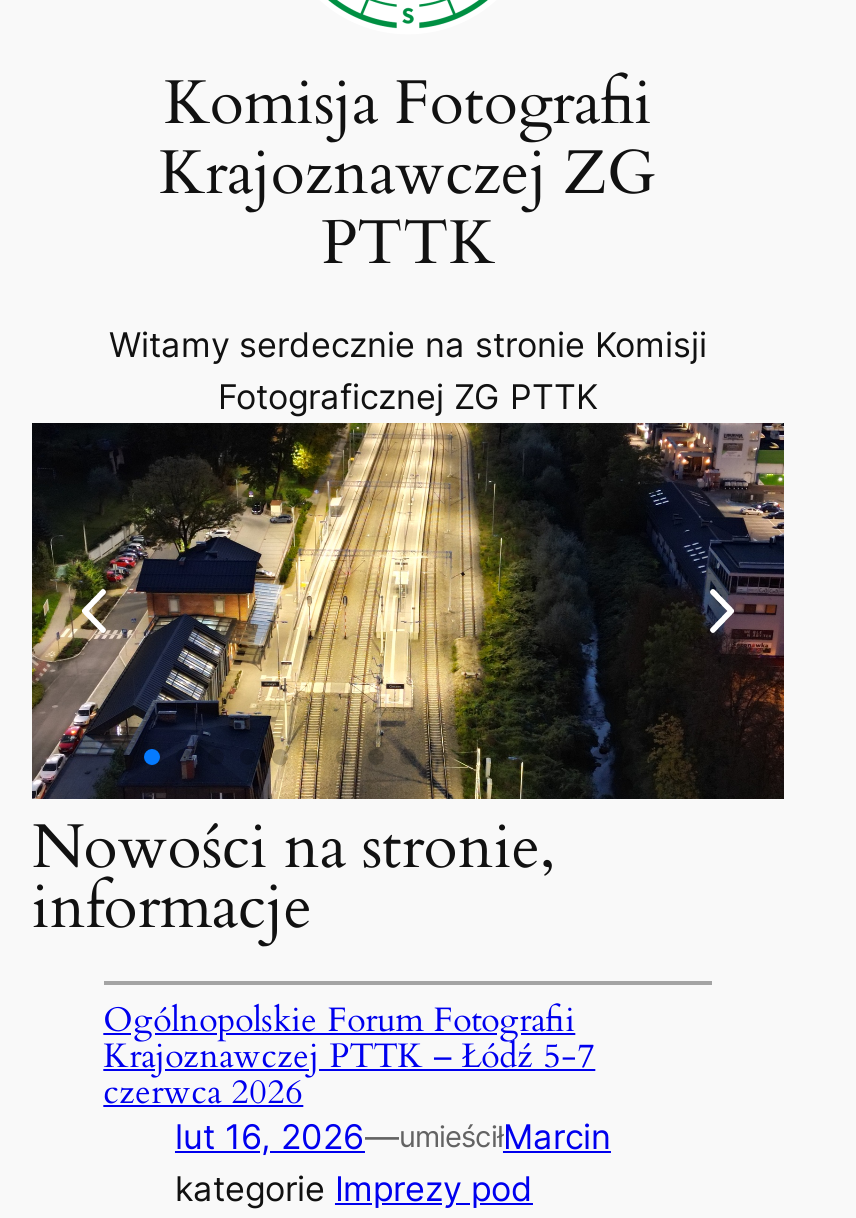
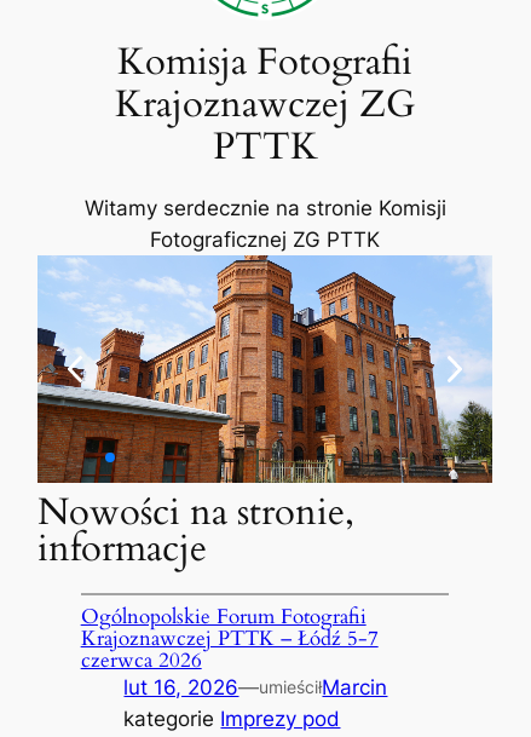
[30,420,786,800] [image] -> [36,255,492,484] [image]

